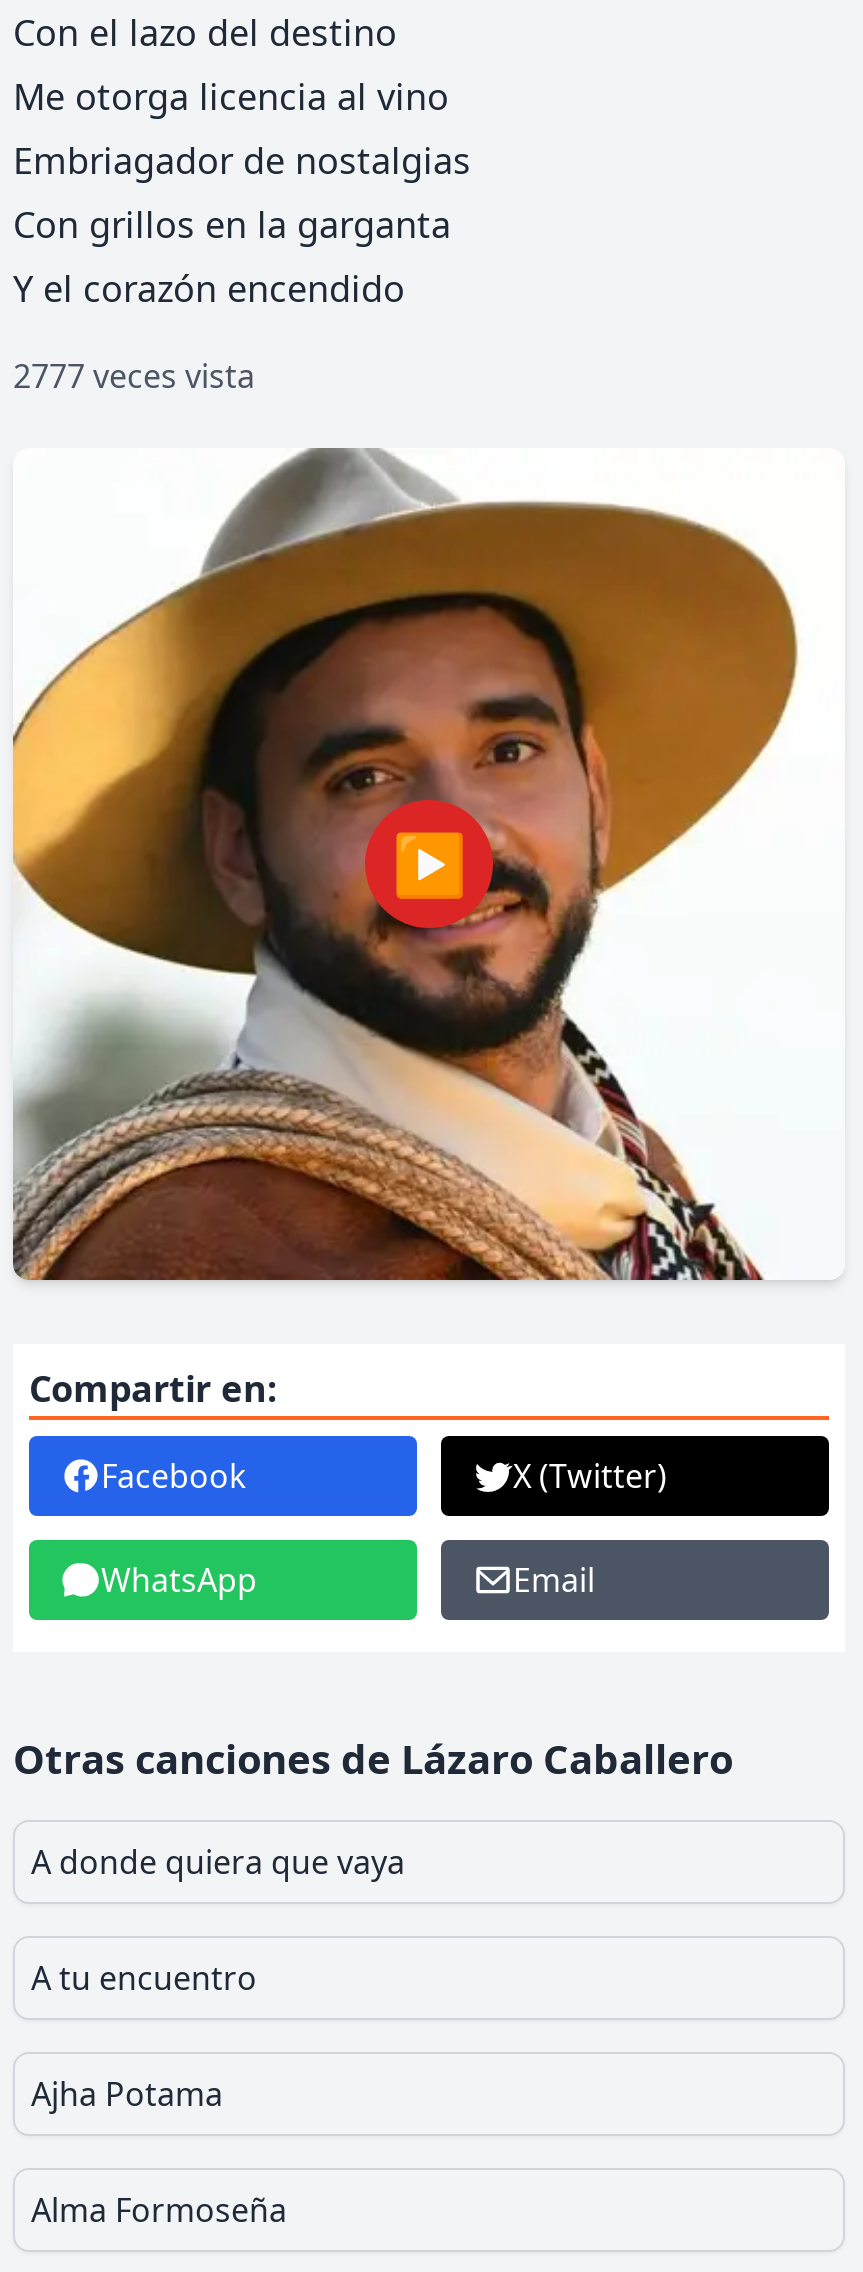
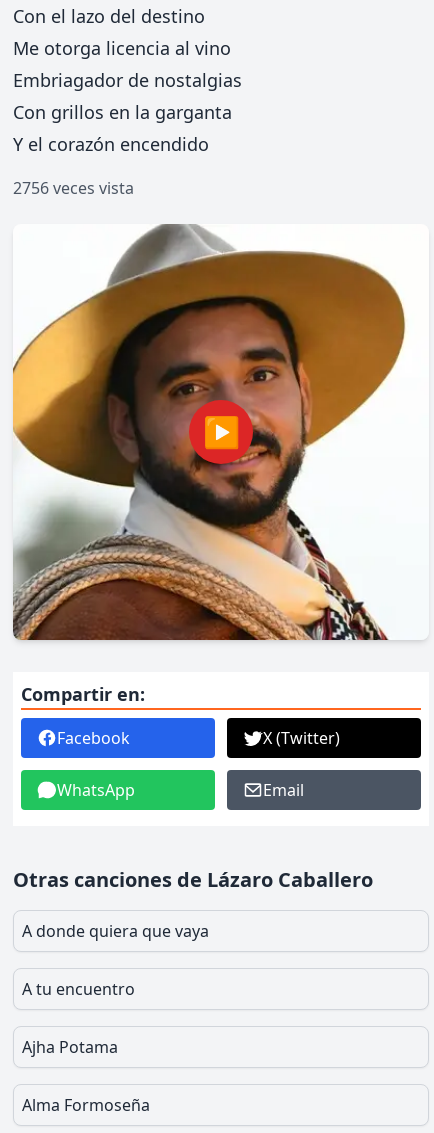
[13,354,255,398] 2777 veces vista -> [13,177,134,199] 2756 veces vista

